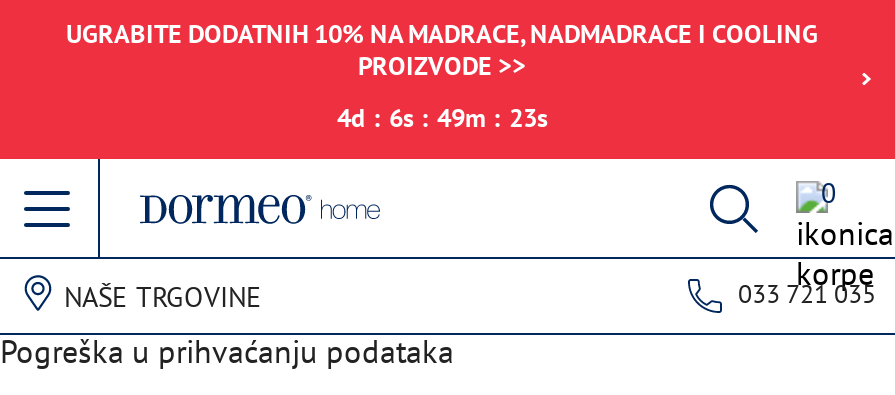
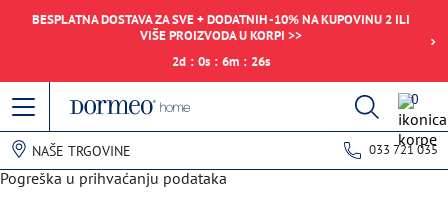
[66,17,818,83] UGRABITE DODATNIH 10% NA MADRACE, NADMADRACE I COOLING | PROIZVODE >> -> [32,11,410,44] BESPLATNA DOSTAVA ZA SVE + DODATNIH -10% NA KUPOVINU 2 ILI | VIŠE PROIZVODA U KORPI >>
[337,101,547,135] 4d : 6s : 49m : 23s -> [172,53,270,70] 2d : 0s : 6m : 26s

